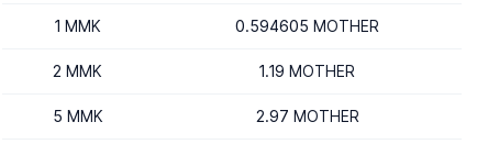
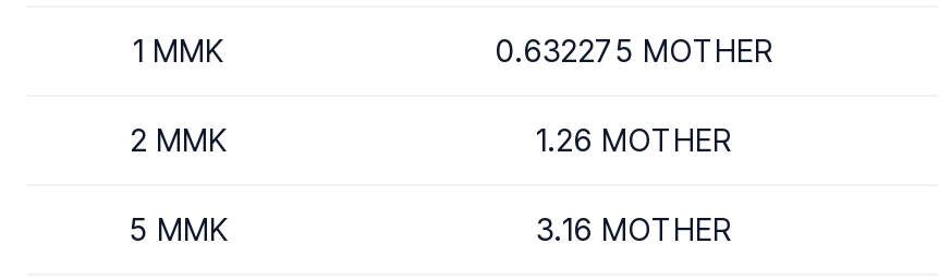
[235,16,379,35] 0.594605 MOTHER -> [495,32,773,69] 0.632275 MOTHER
[259,62,355,80] 1.19 MOTHER -> [536,121,732,158] 1.26 MOTHER
[256,107,359,125] 2.97 MOTHER -> [536,210,732,247] 3.16 MOTHER

